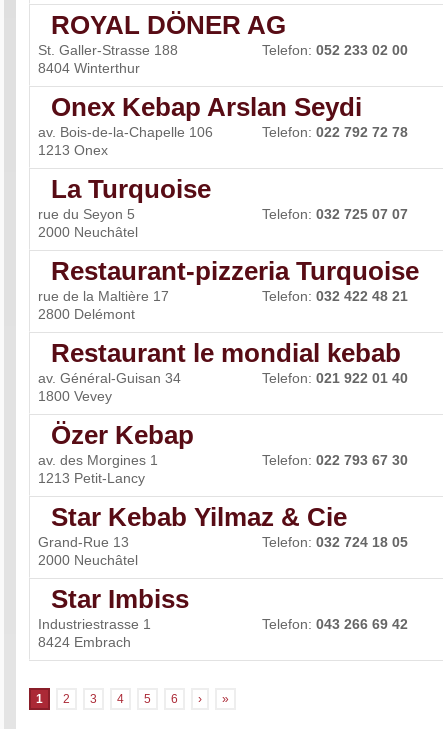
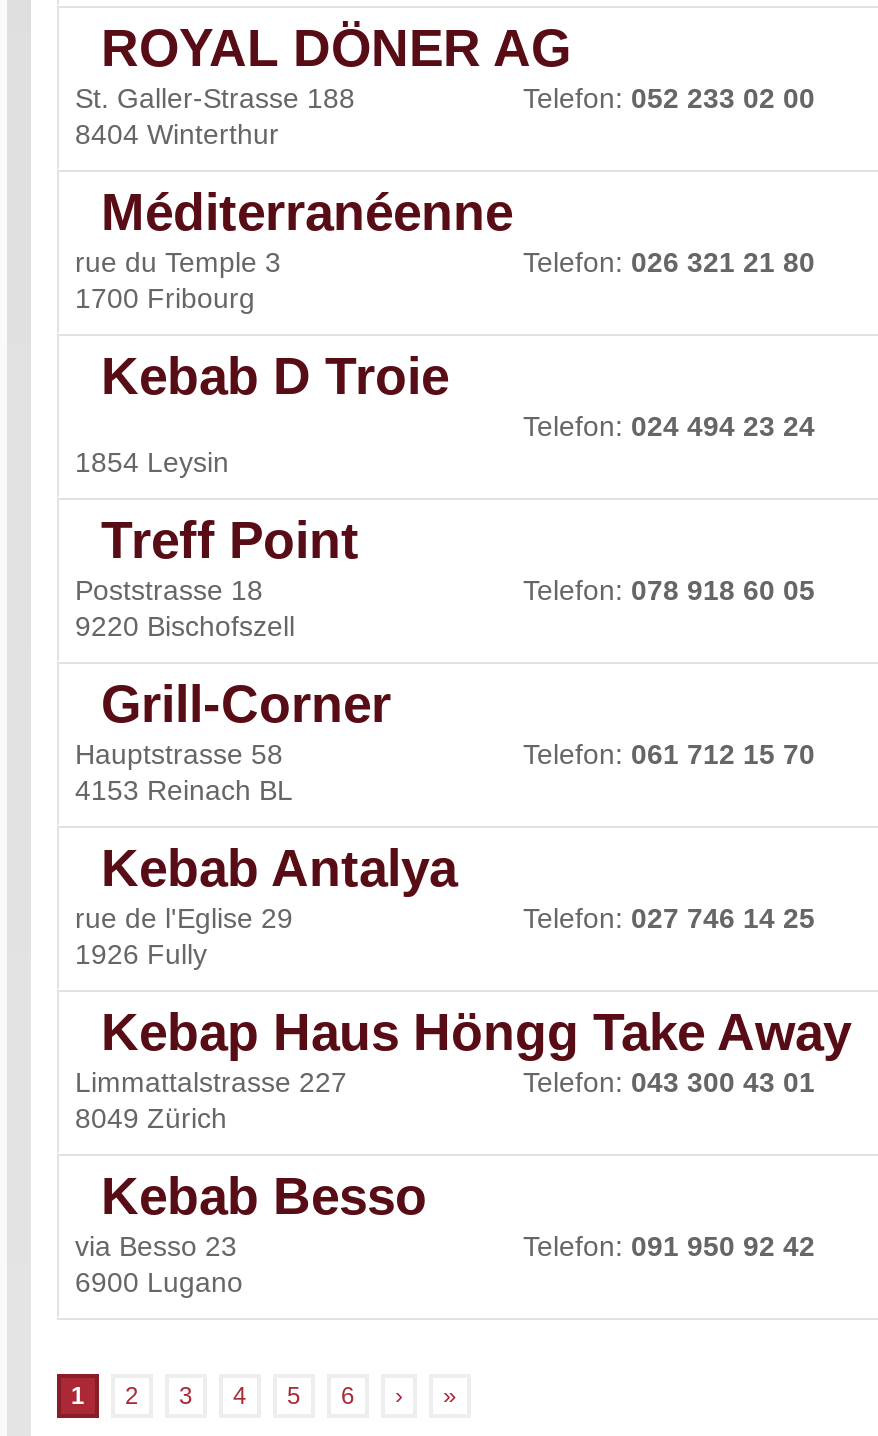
[38,92,362,158] Onex Kebap Arslan Seydi | av. Bois-de-la-Chapelle 106 | 1213 Onex -> [75,182,513,314] Méditerranéenne | rue du Temple 3 | 1700 Fribourg
[38,124,408,240] Telefon: 022 792 72 78 | La Turquoise | rue du Seyon 5 | 2000 Neuchâtel -> [75,246,815,478] Telefon: 026 321 21 80 | Kebab D Troie | 1854 Leysin
[38,206,419,322] Telefon: 032 725 07 07 | Restaurant-pizzeria Turquoise | rue de la Maltière 17 | 2800 Delémont -> [75,410,815,642] Telefon: 024 494 23 24 | Treff Point | Poststrasse 18 | 9220 Bischofszell
[38,288,408,404] Telefon: 032 422 48 21 | Restaurant le mondial kebab | av. Général-Guisan 34 | 1800 Vevey -> [75,574,815,806] Telefon: 078 918 60 05 | Grill-Corner | Hauptstrasse 58 | 4153 Reinach BL
[38,370,408,486] Telefon: 021 922 01 40 | Özer Kebap | av. des Morgines 1 | 1213 Petit-Lancy -> [75,738,815,970] Telefon: 061 712 15 70 | Kebab Antalya | rue de l'Eglise 29 | 1926 Fully
[38,452,408,568] Telefon: 022 793 67 30 | Star Kebab Yilmaz & Cie | Grand-Rue 13 | 2000 Neuchâtel -> [75,902,851,1134] Telefon: 027 746 14 25 | Kebap Haus Höngg Take Away | Limmattalstrasse 227 | 8049 Zürich
[38,534,408,650] Telefon: 032 724 18 05 | Star Imbiss | Industriestrasse 1 | 8424 Embrach -> [75,1066,815,1298] Telefon: 043 300 43 01 | Kebab Besso | via Besso 23 | 6900 Lugano
[262,616,408,632] Telefon: 043 266 69 42 -> [523,1230,815,1262] Telefon: 091 950 92 42

